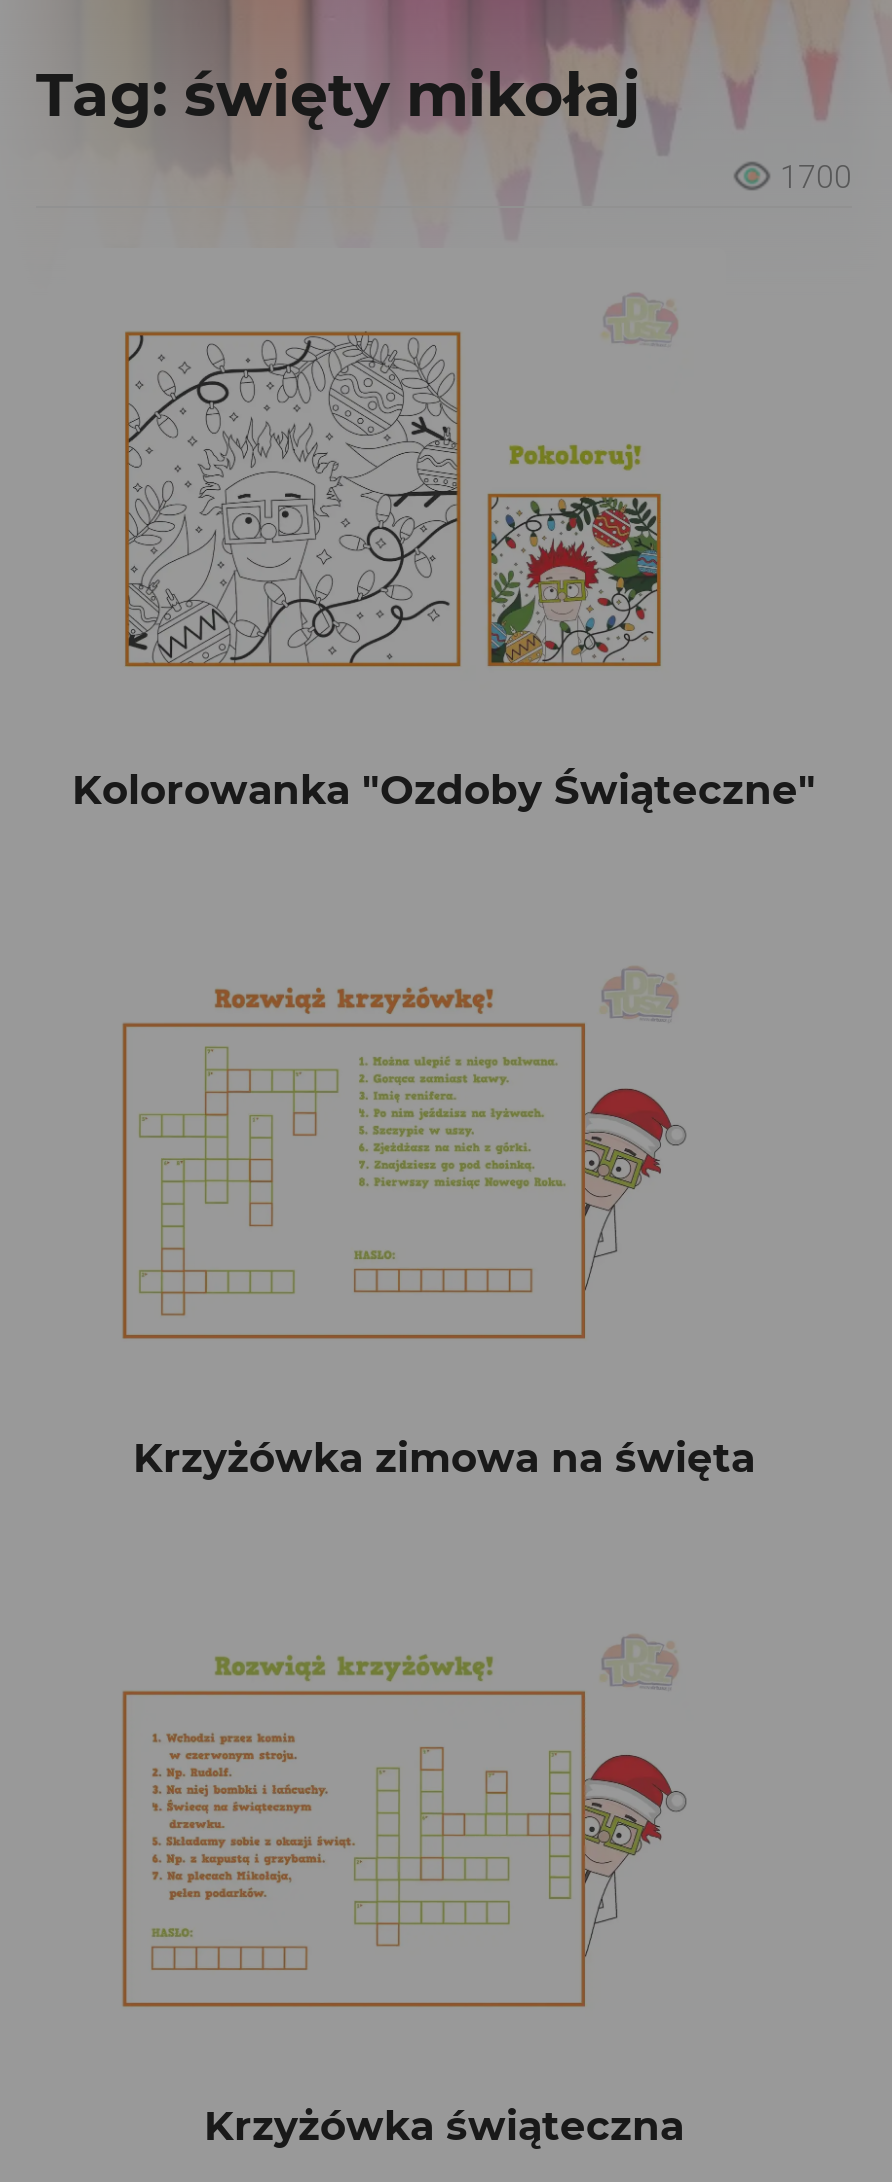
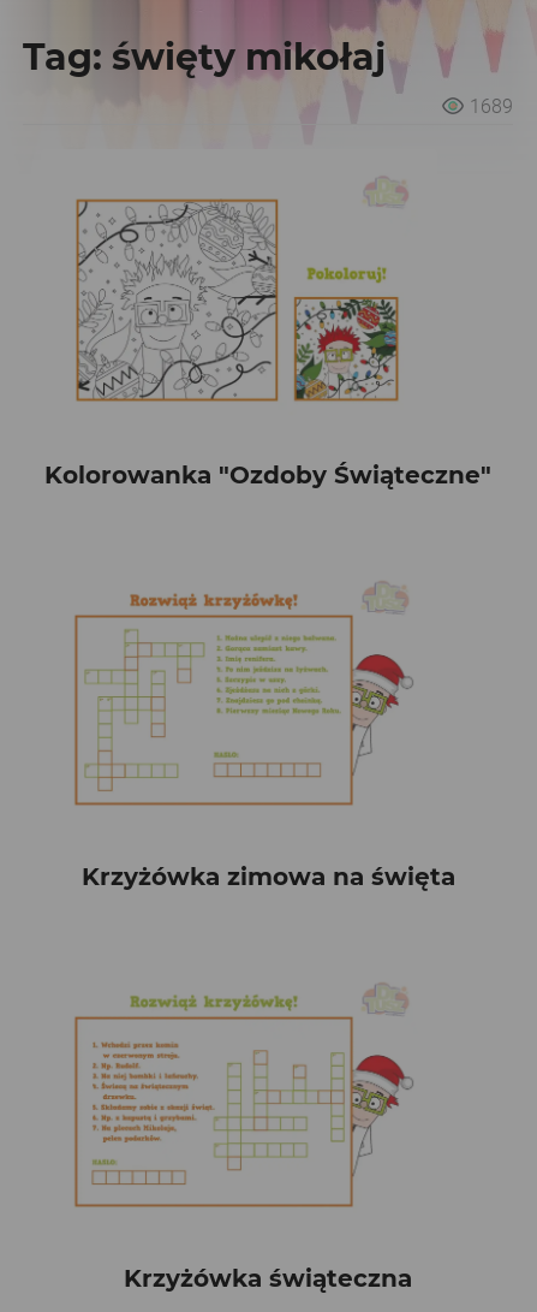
[772,158,852,196] 1700 -> [465,95,513,118] 1689

